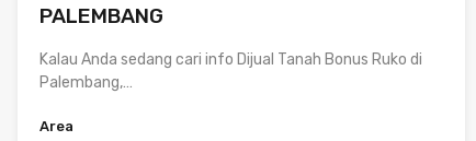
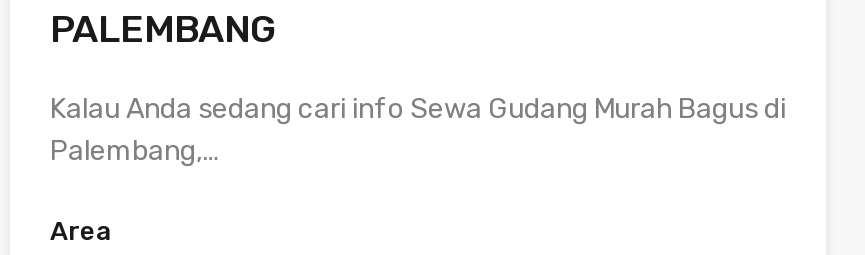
[39,50,422,69] Kalau Anda sedang cari info Dijual Tanah Bonus Ruko di -> [50,92,786,126] Kalau Anda sedang cari info Sewa Gudang Murah Bagus di

